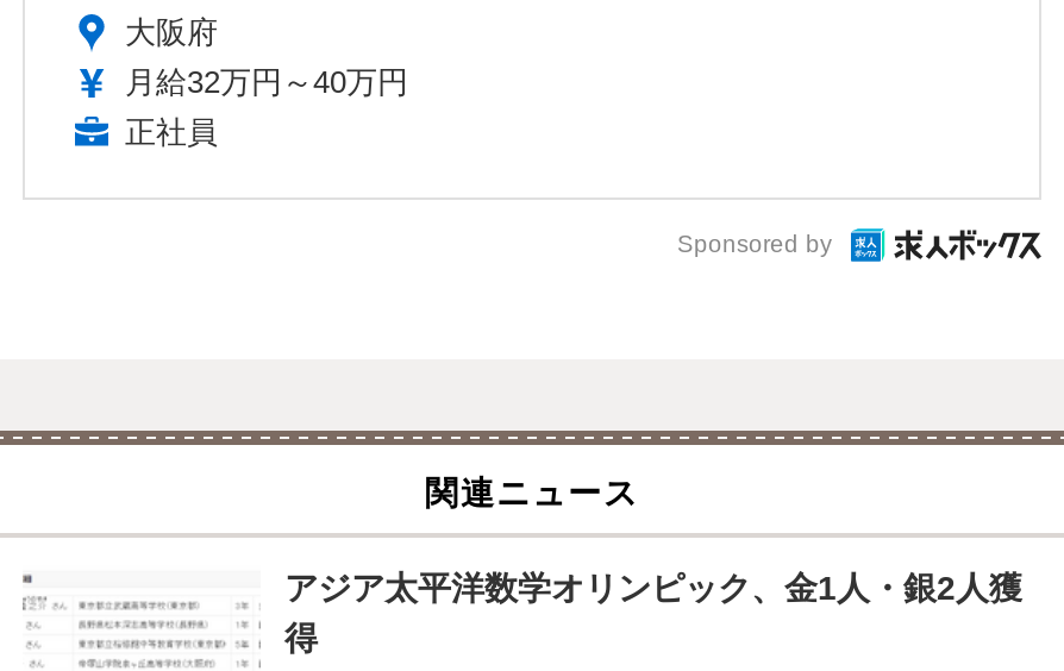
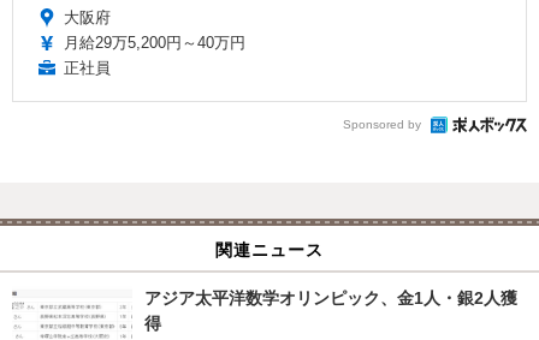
[125,64,408,99] 月給32万円～40万円 -> [64,33,245,51] 月給29万5,200円～40万円

